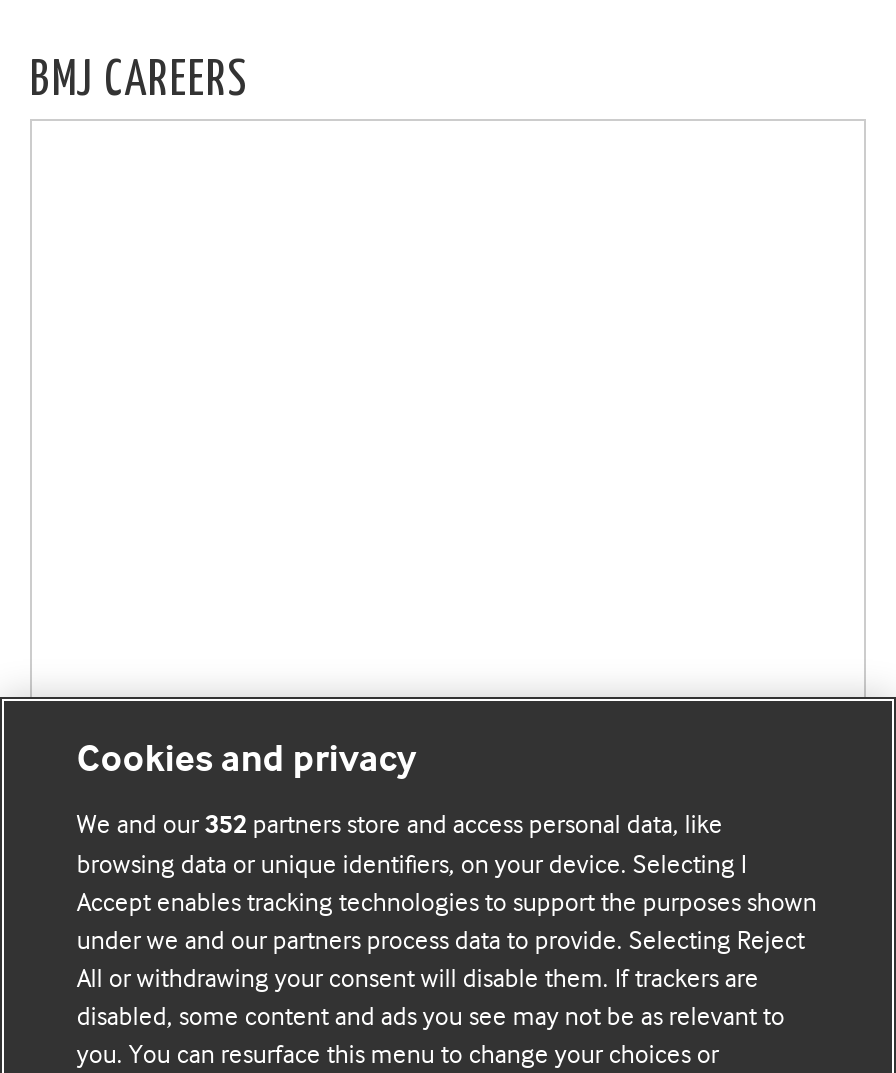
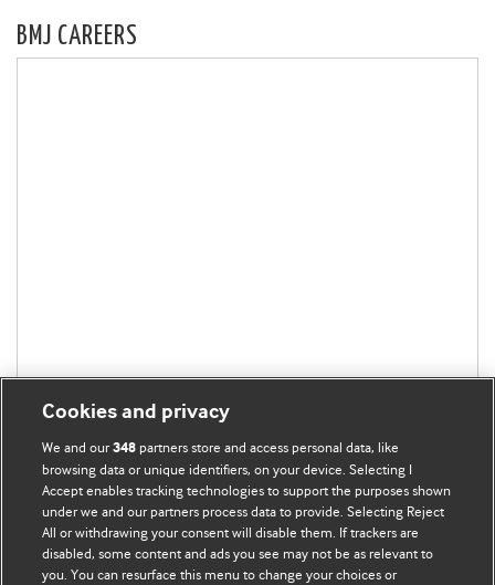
[77,809,723,841] We and our 352 partners store and access personal data, like -> [42,439,399,457] We and our 348 partners store and access personal data, like

